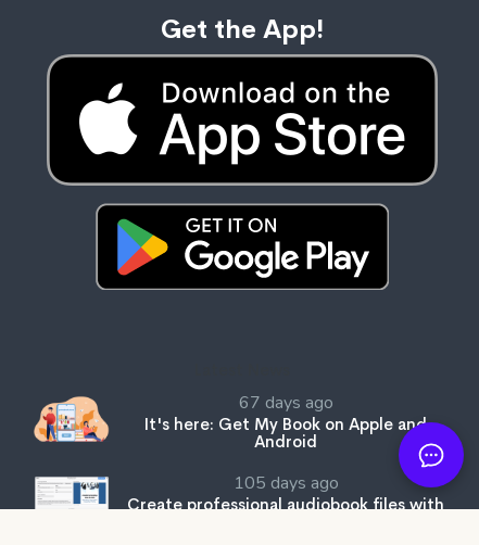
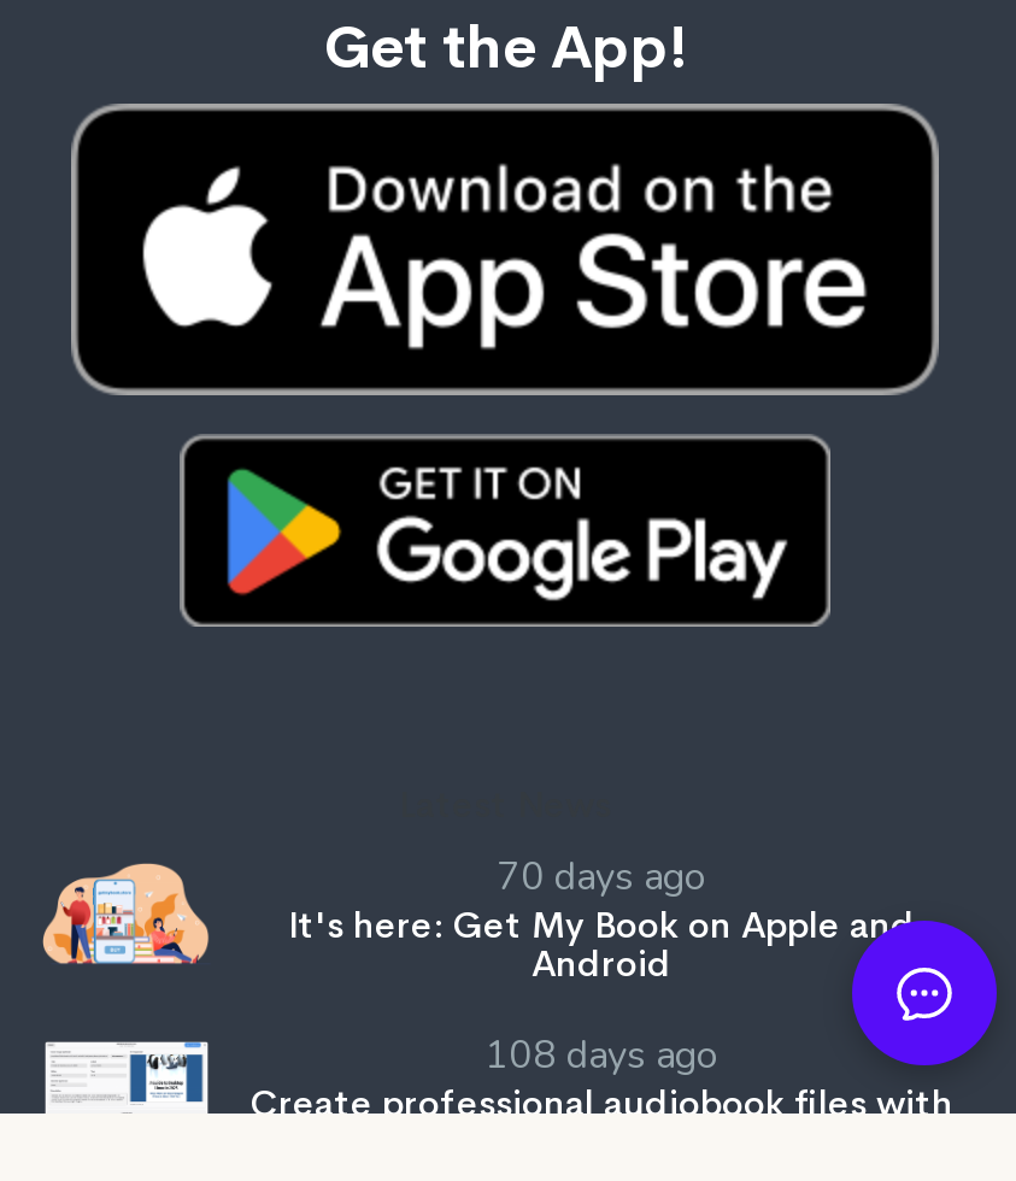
[238,391,333,415] 67 days ago -> [497,852,706,905] 70 days ago
[233,472,338,495] 105 days ago -> [484,1030,718,1083] 108 days ago

